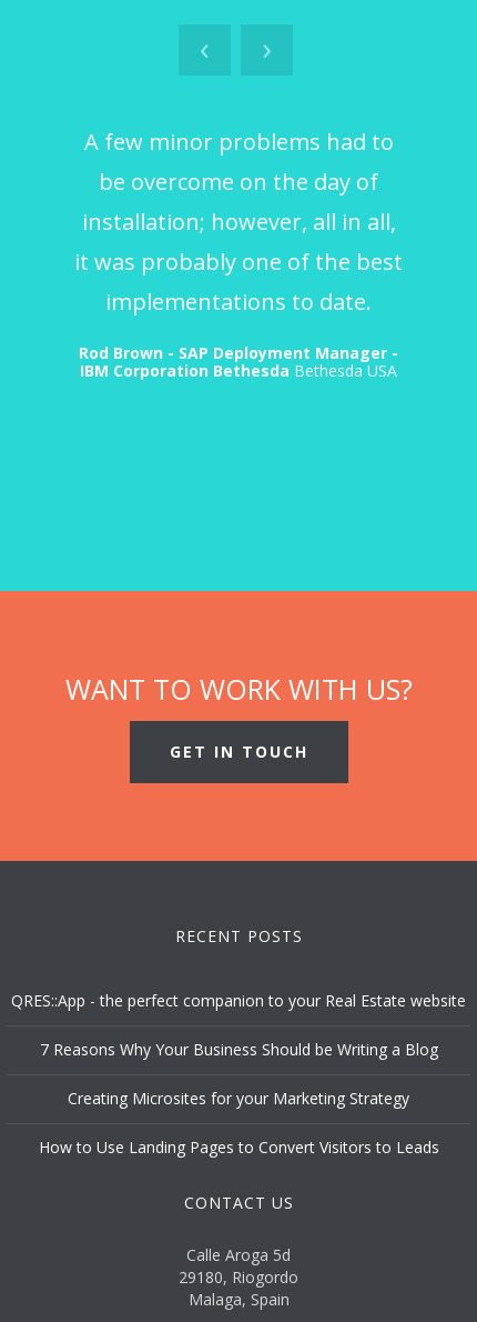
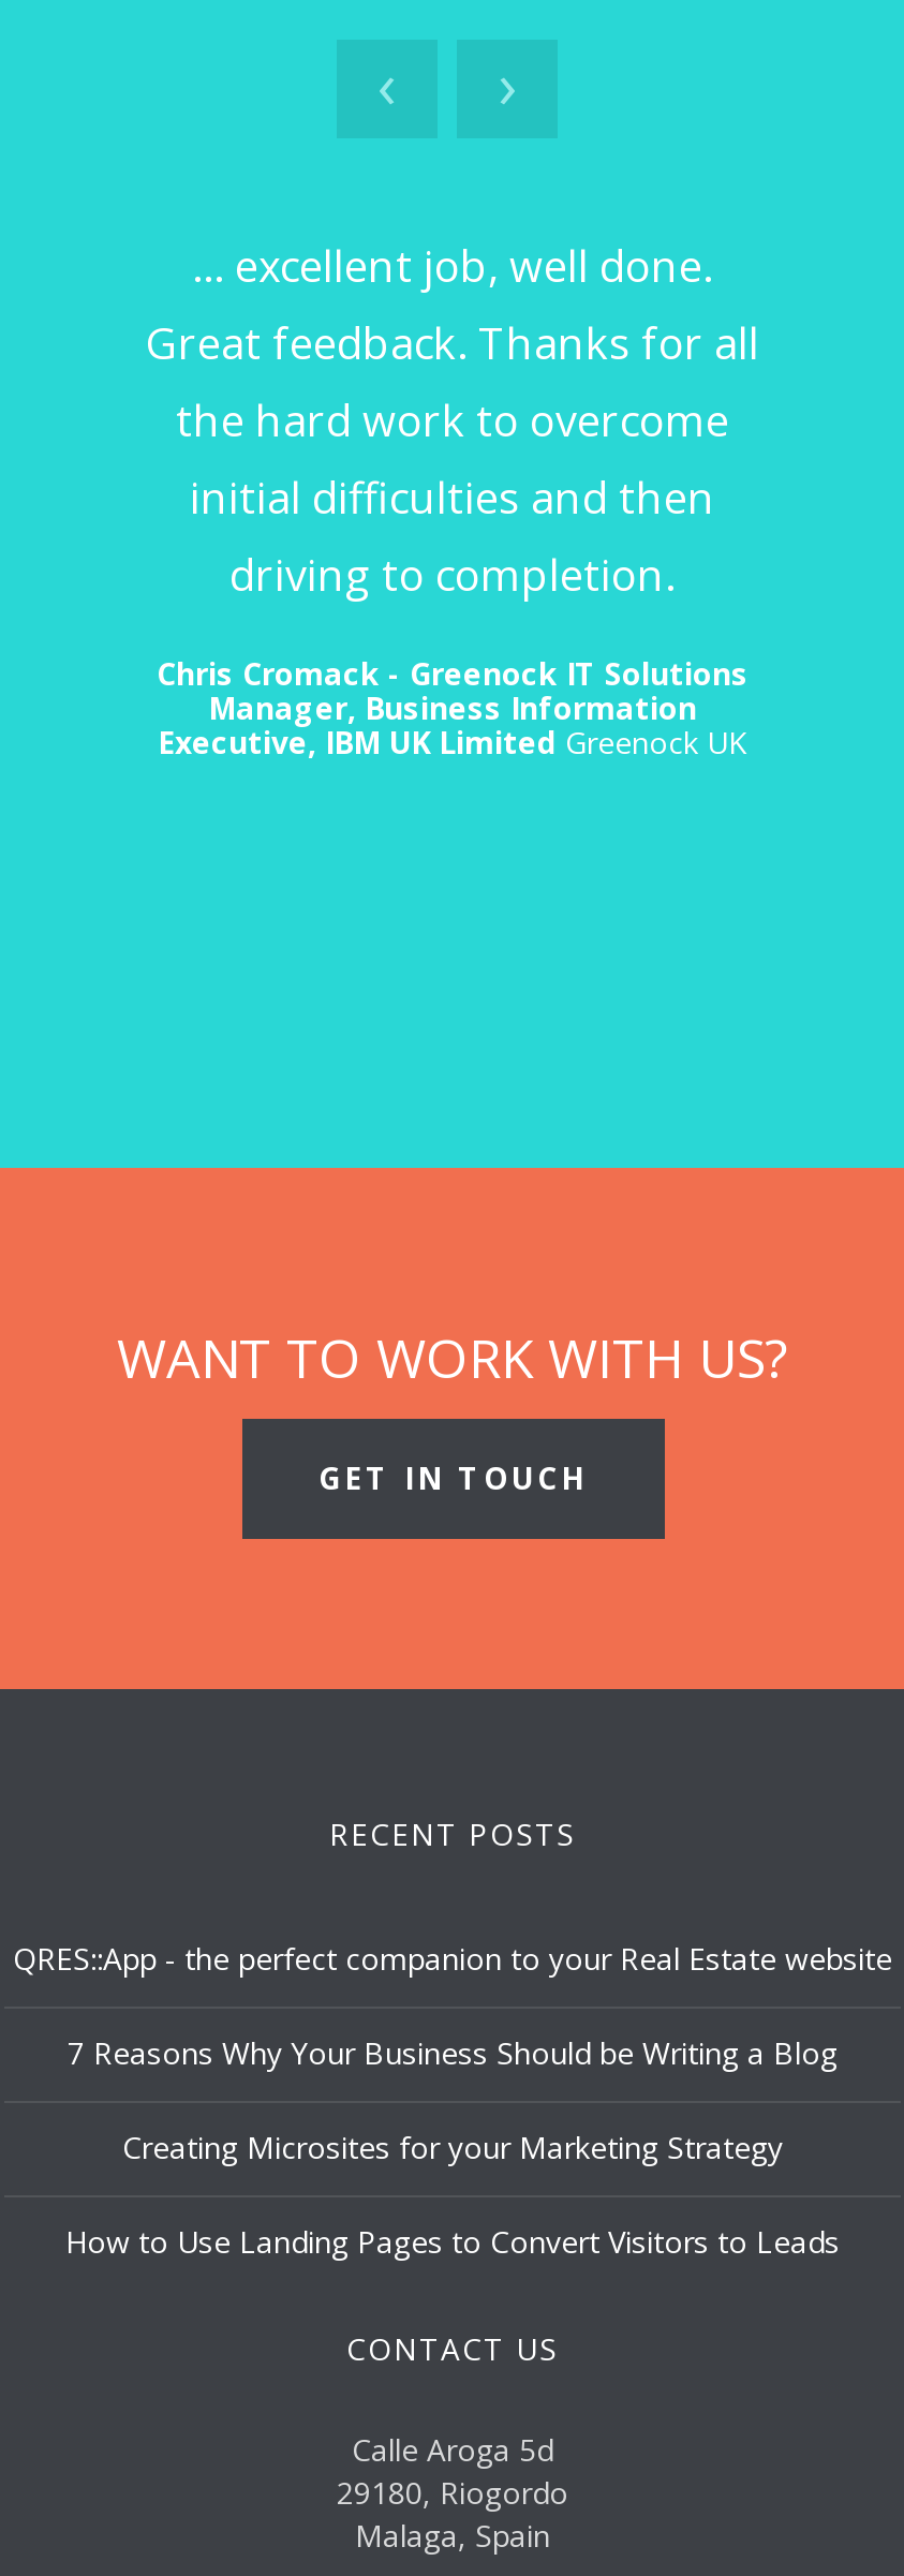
[74,127,403,317] A few minor problems had to | be overcome on the day of | installation; however, all in all, | it was probably one of the best | implementations to date. -> [146,238,759,605] … excellent job, well done. | Great feedback. Thanks for all | the hard work to overcome | initial difficulties and then | driving to completion.
[79,343,398,381] Rod Brown - SAP Deployment Manager - | IBM Corporation Bethesda Bethesda USA -> [157,654,749,763] Chris Cromack - Greenock IT Solutions | Manager, Business Information | Executive, IBM UK Limited Greenock UK

